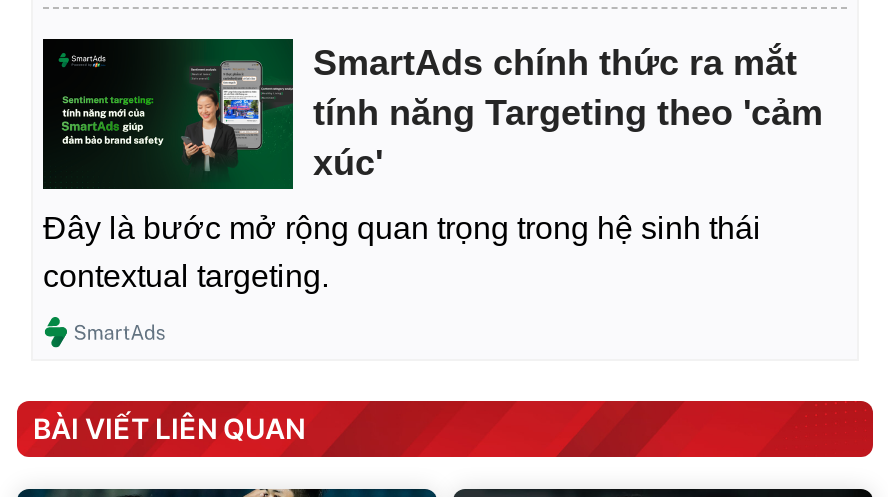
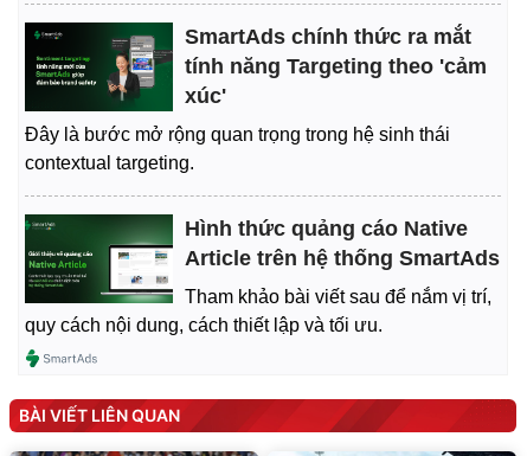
none -> [24,213,500,335] [image] | Hình thức quảng cáo Native | Article trên hệ thống SmartAds | Tham khảo bài viết sau để nắm vị trí, | quy cách nội dung, cách thiết lập và tối ưu.

